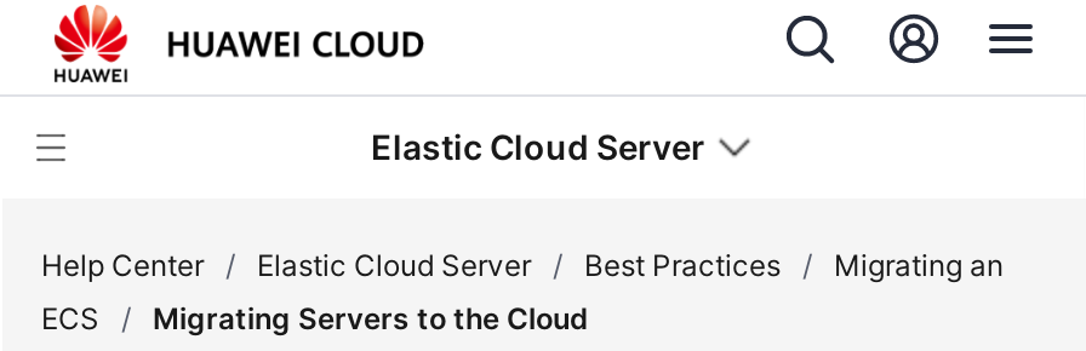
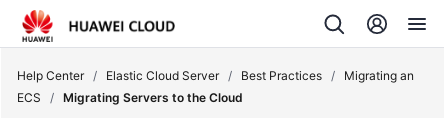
[371,126,705,167] Elastic Cloud Server -> none

